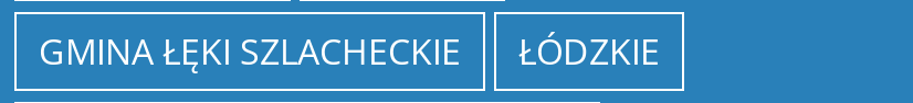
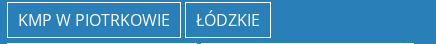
[39,27,461,75] GMINA ŁĘKI SZLACHECKIE -> [18,9,170,31] KMP W PIOTRKOWIE

